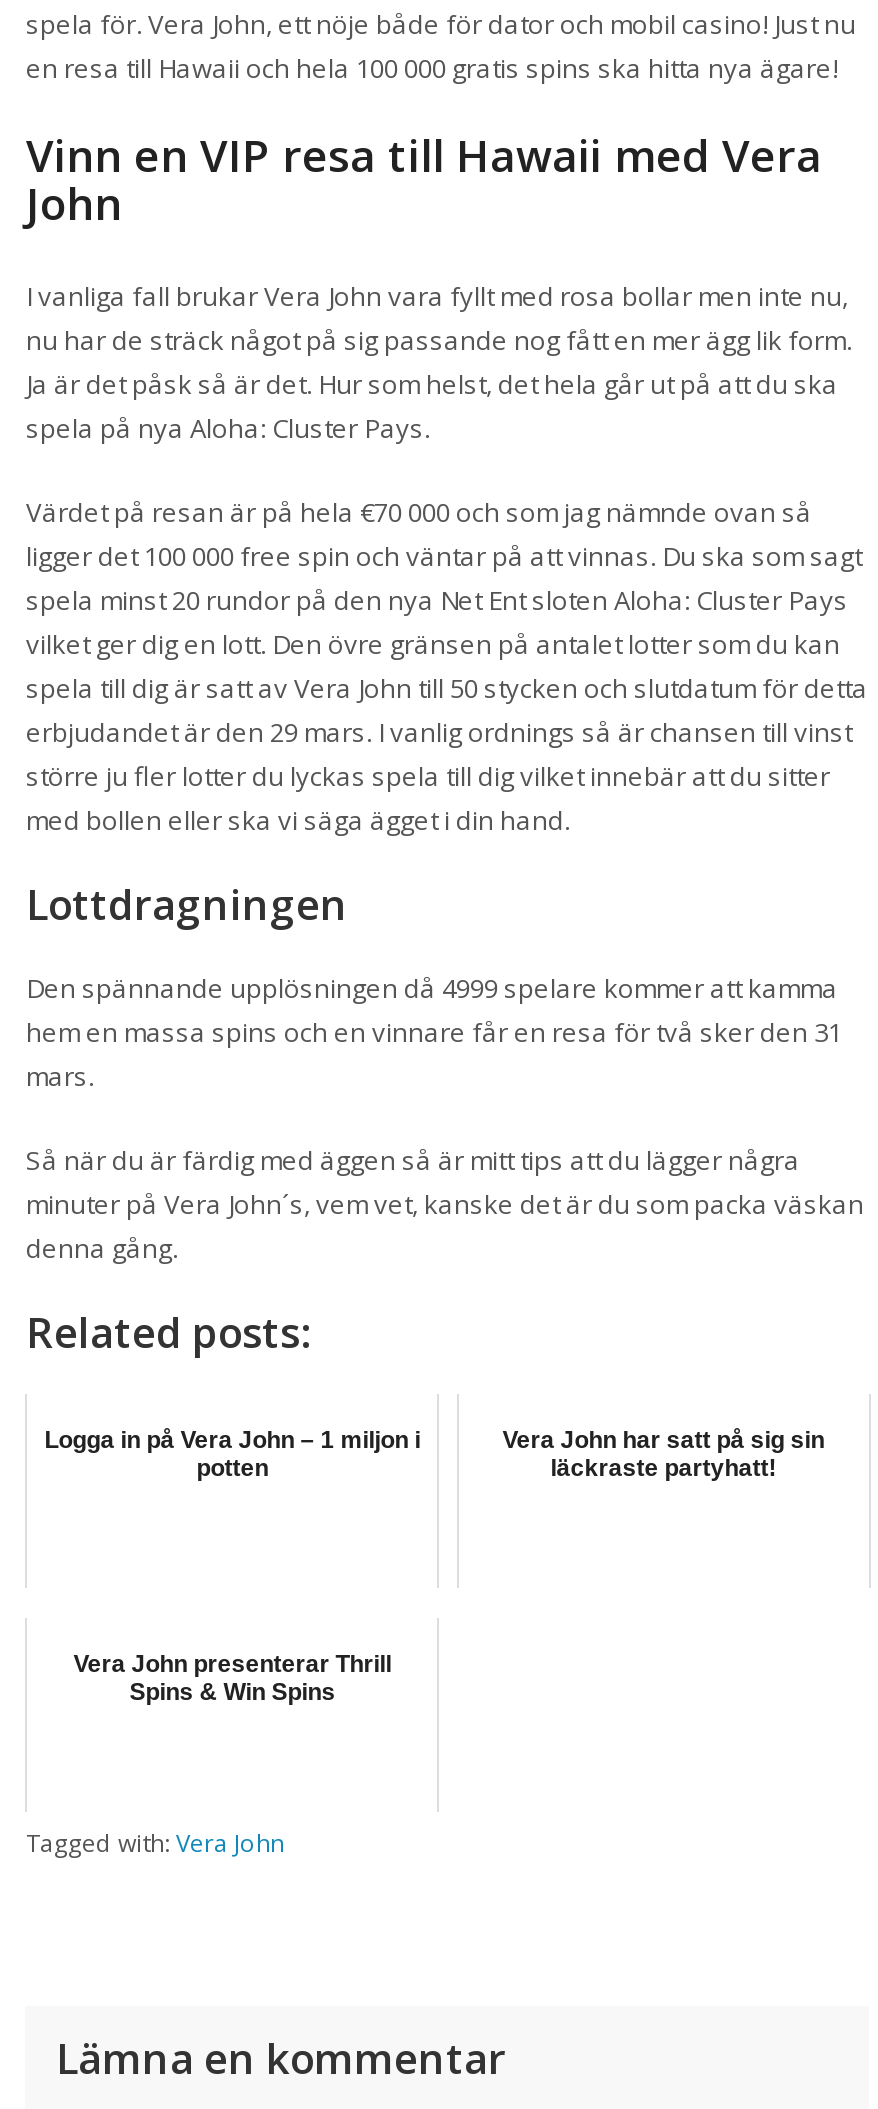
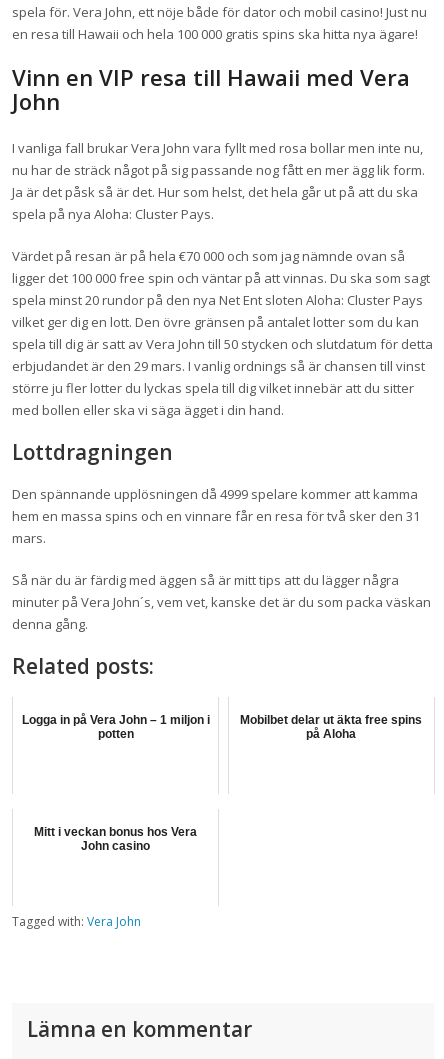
[503,1426,825,1482] Vera John har satt på sig sin | läckraste partyhatt! -> [240,713,422,741] Mobilbet delar ut äkta free spins | på Aloha
[73,1650,391,1706] Vera John presenterar Thrill | Spins & Win Spins -> [34,825,197,853] Mitt i veckan bonus hos Vera | John casino

